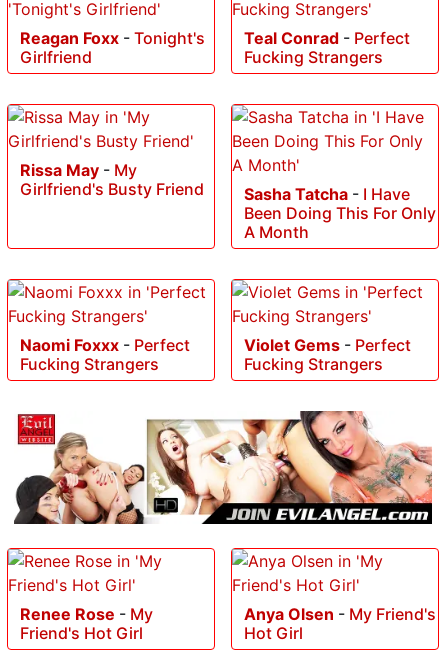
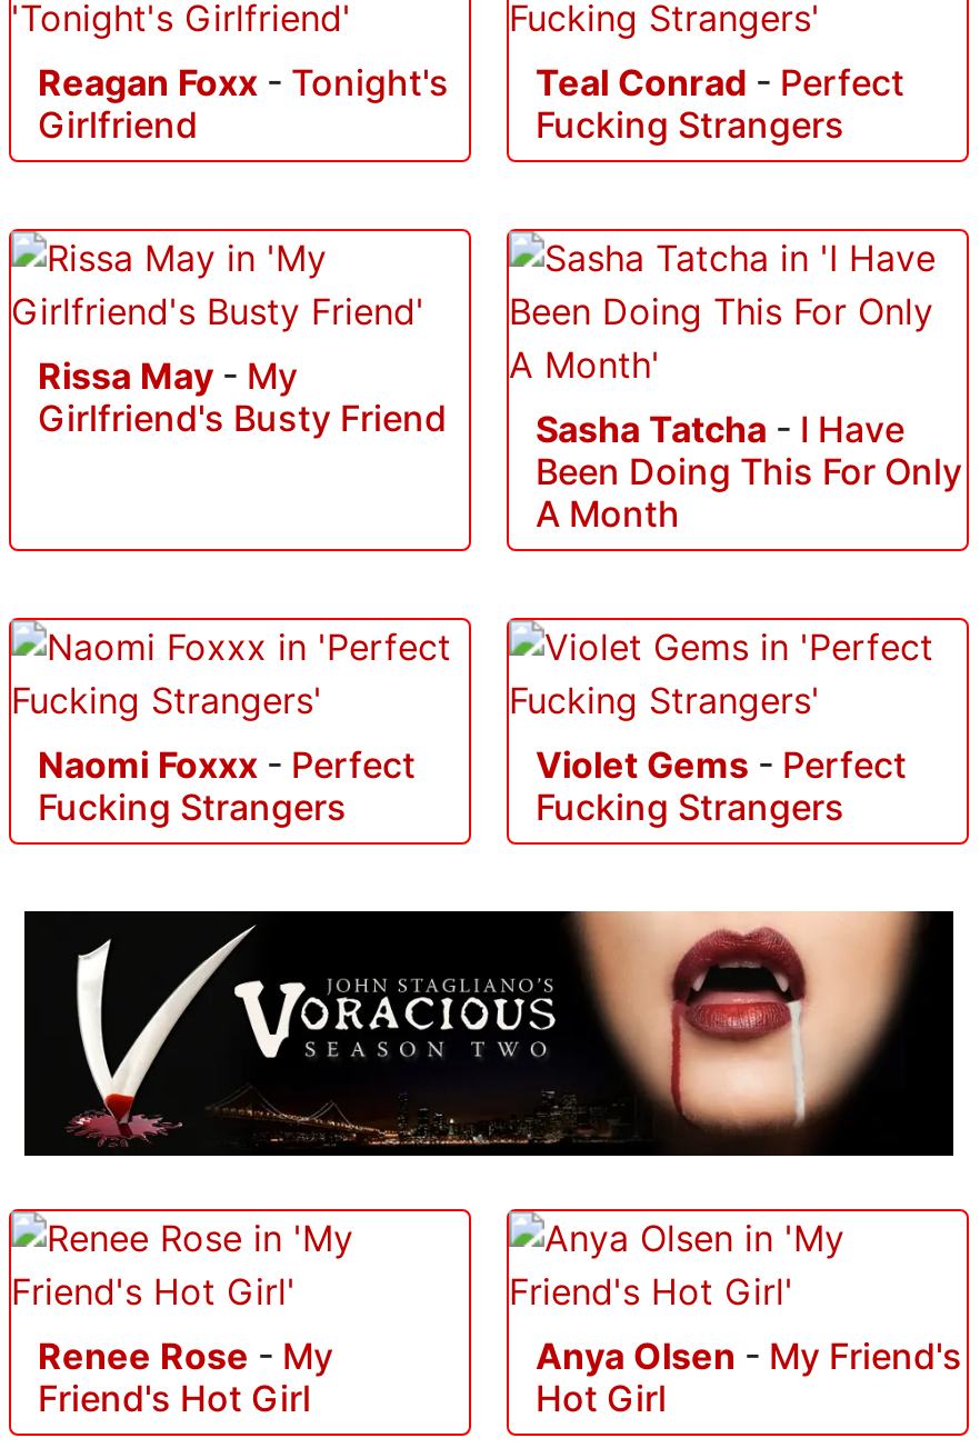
[14,410,433,525] [image] -> [22,908,956,1159] [image]

